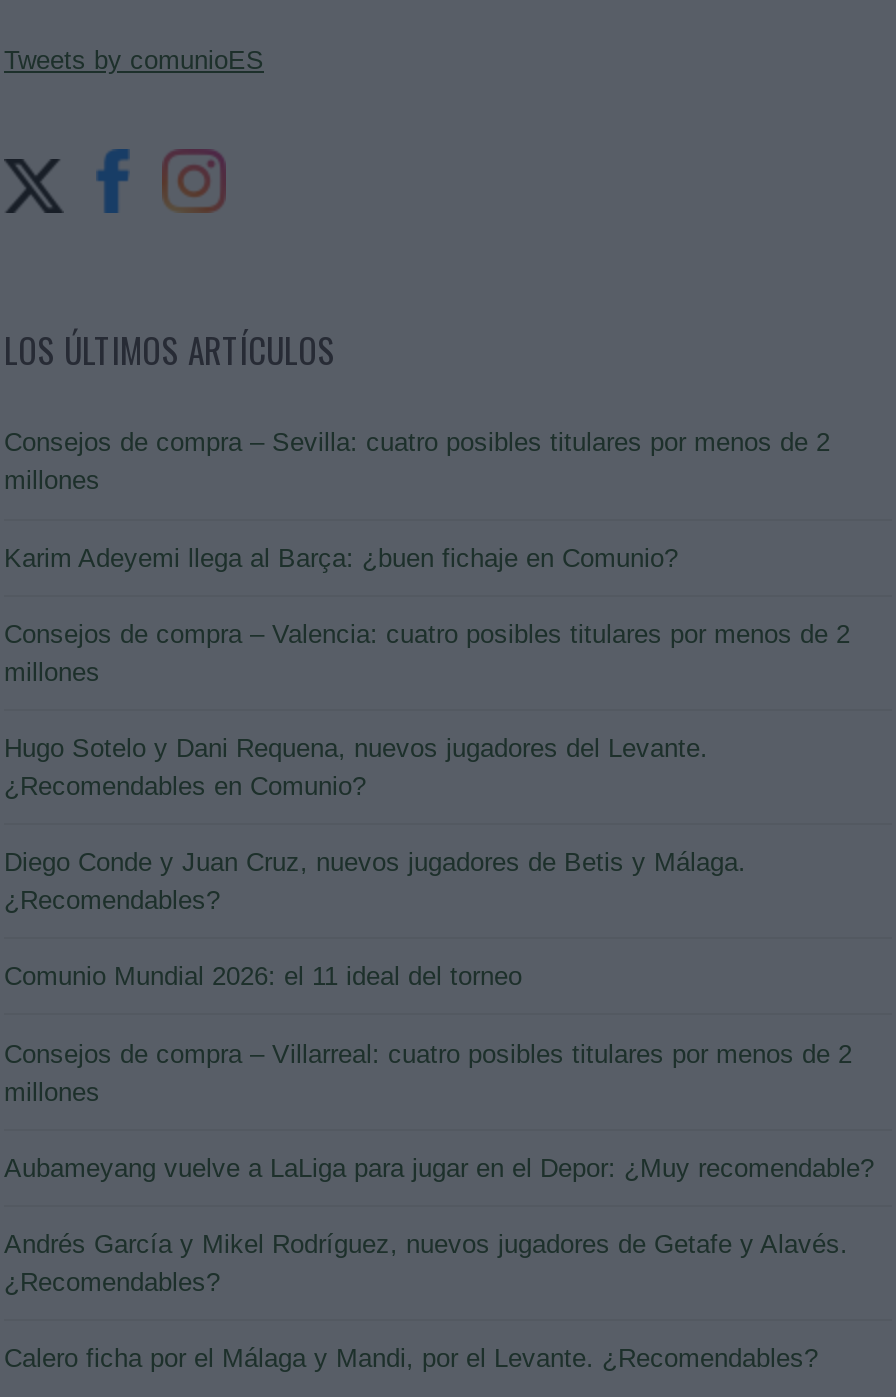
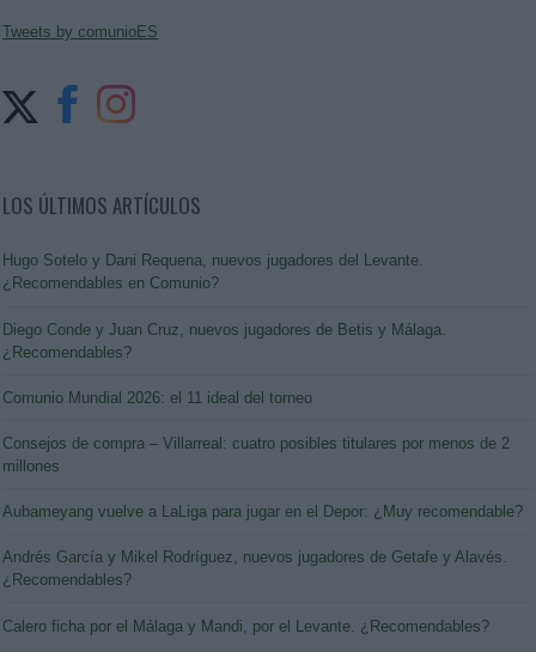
[4,428,850,687] Consejos de compra – Sevilla: cuatro posibles titulares por menos de 2 | millones | Karim Adeyemi llega al Barça: ¿buen fichaje en Comunio? | Consejos de compra – Valencia: cuatro posibles titulares por menos de 2 | millones -> none

